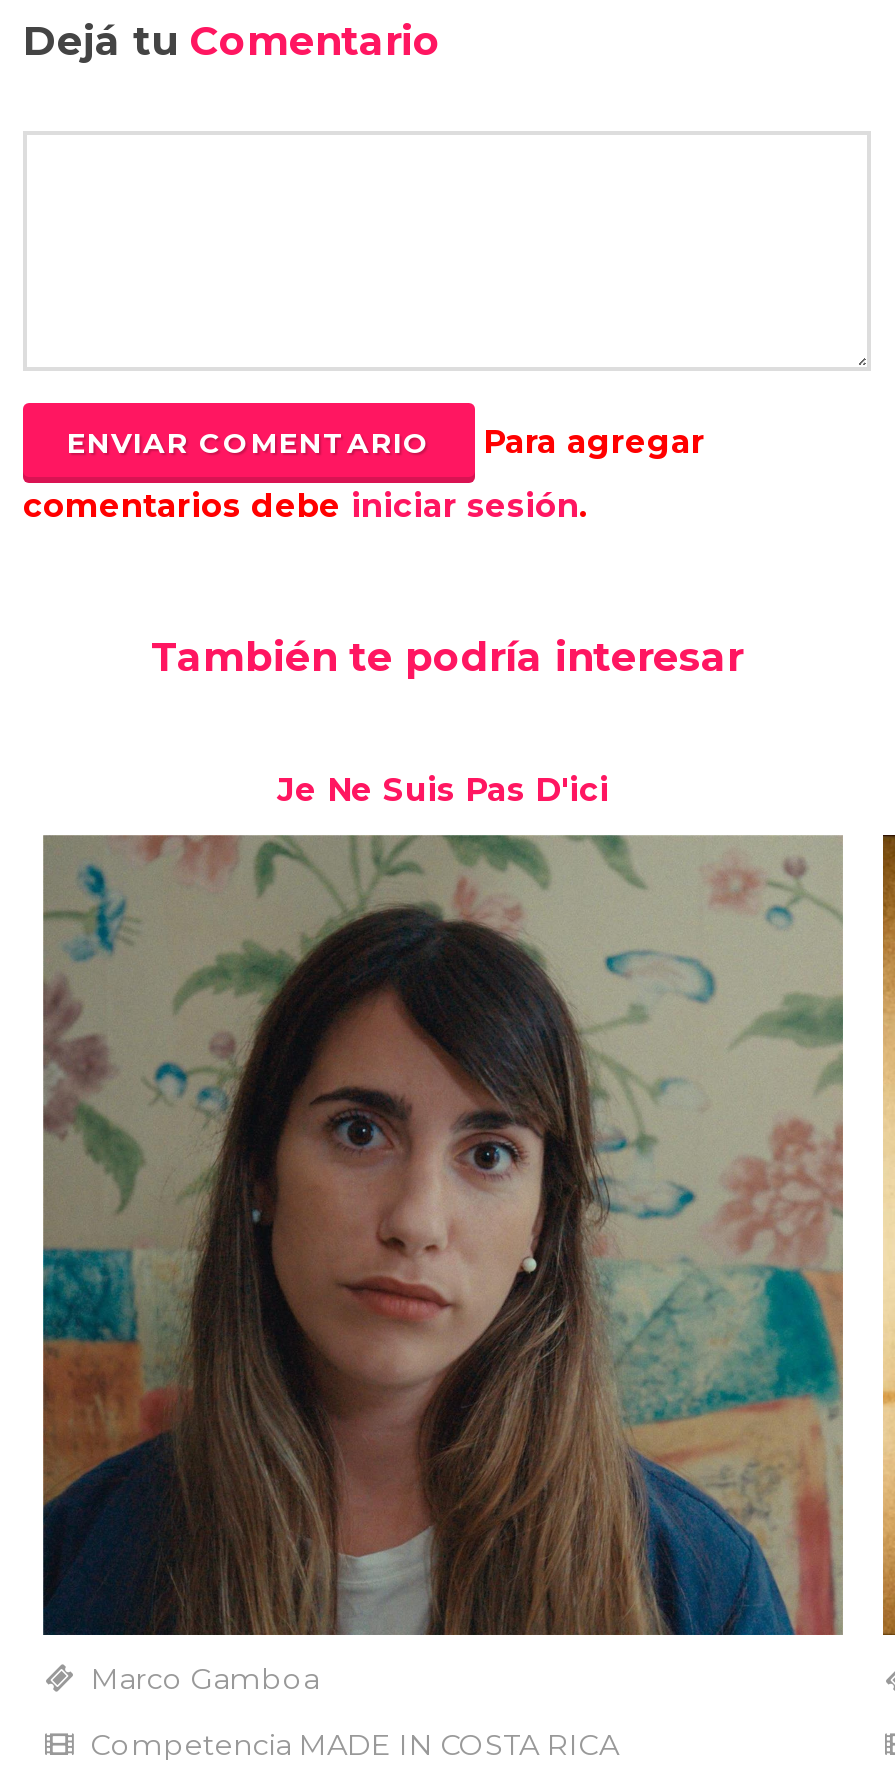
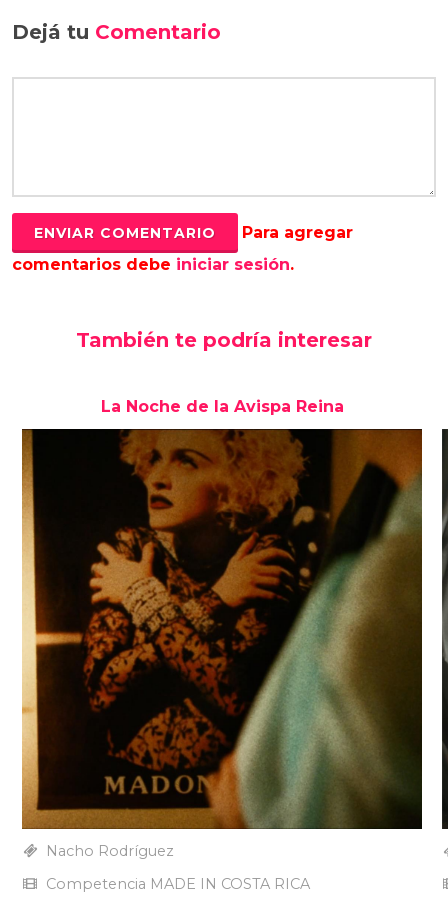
[277,770,609,808] Je Ne Suis Pas D'ici -> [100,397,343,416] La Noche de la Avispa Reina
[41,833,845,1696] [image] | Marco Gamboa -> [21,428,423,860] [image] | Nacho Rodríguez

